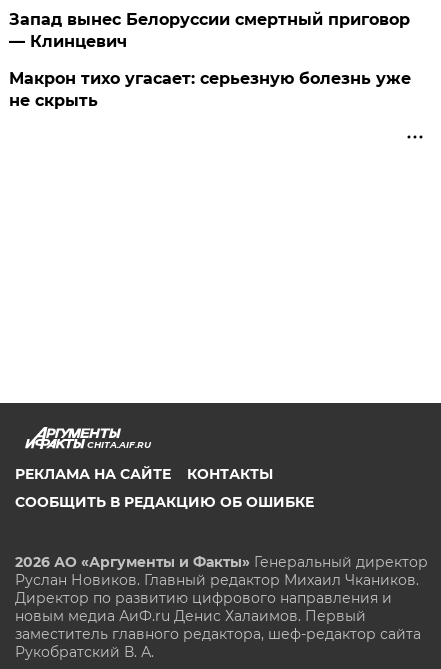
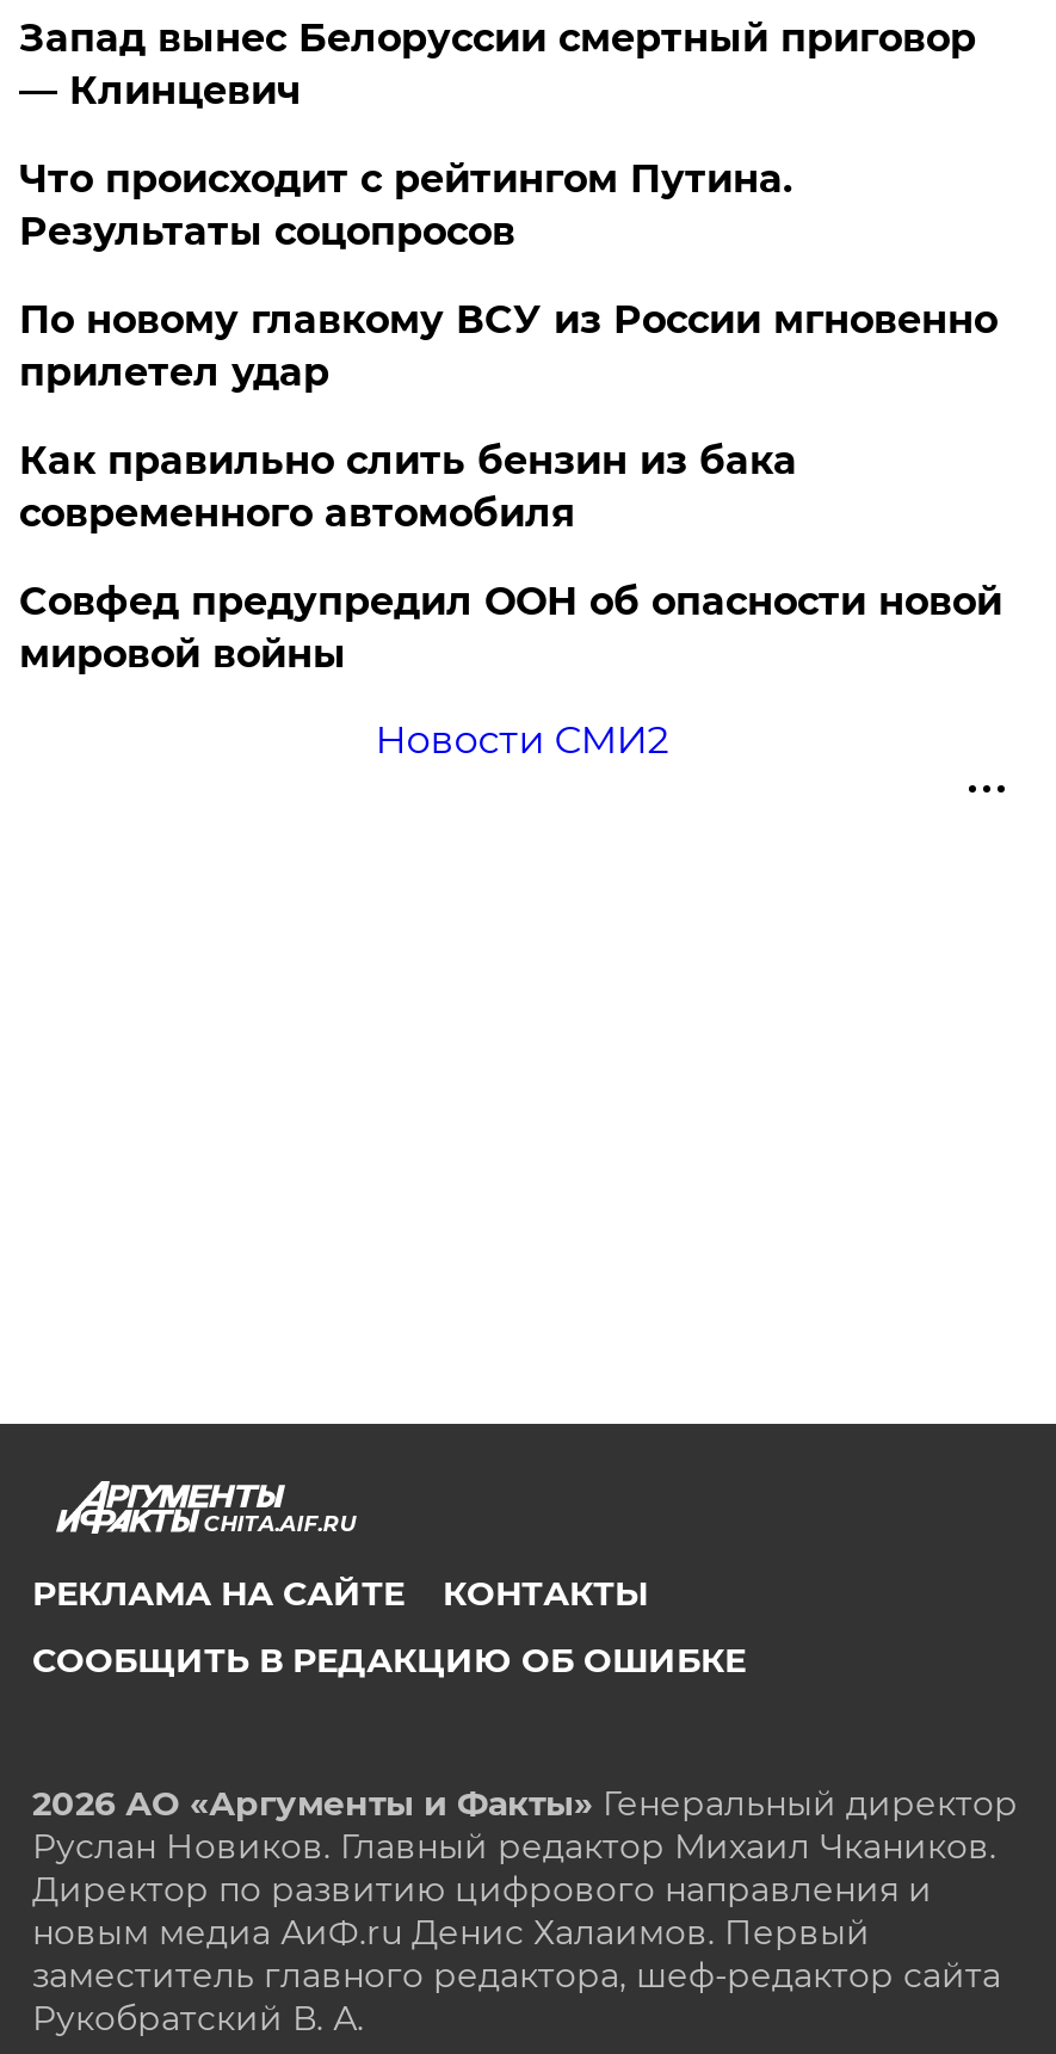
[9,69,411,110] Макрон тихо угасает: серьезную болезнь уже | не скрыть -> [19,156,1002,763] Что происходит с рейтингом Путина. | Результаты соцопросов | По новому главкому ВСУ из России мгновенно | прилетел удар | Как правильно слить бензин из бака | современного автомобиля | Совфед предупредил ООН об опасности новой | мировой войны | Новости СМИ2

